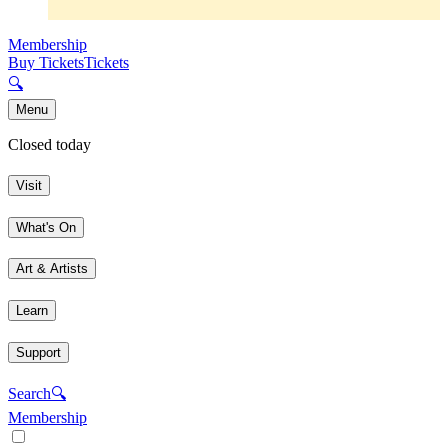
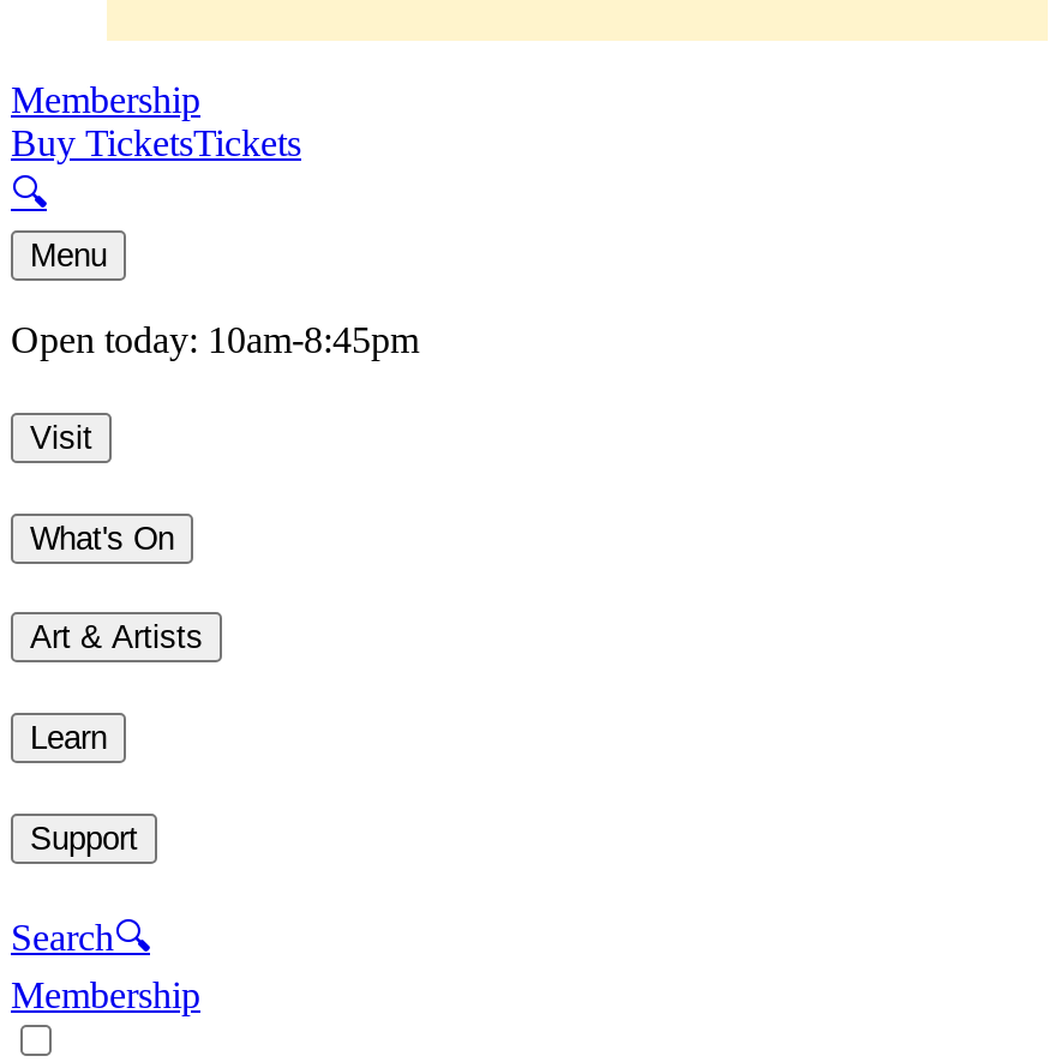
[8,136,91,153] Closed today -> [11,320,419,361] Open today: 10am-8:45pm

